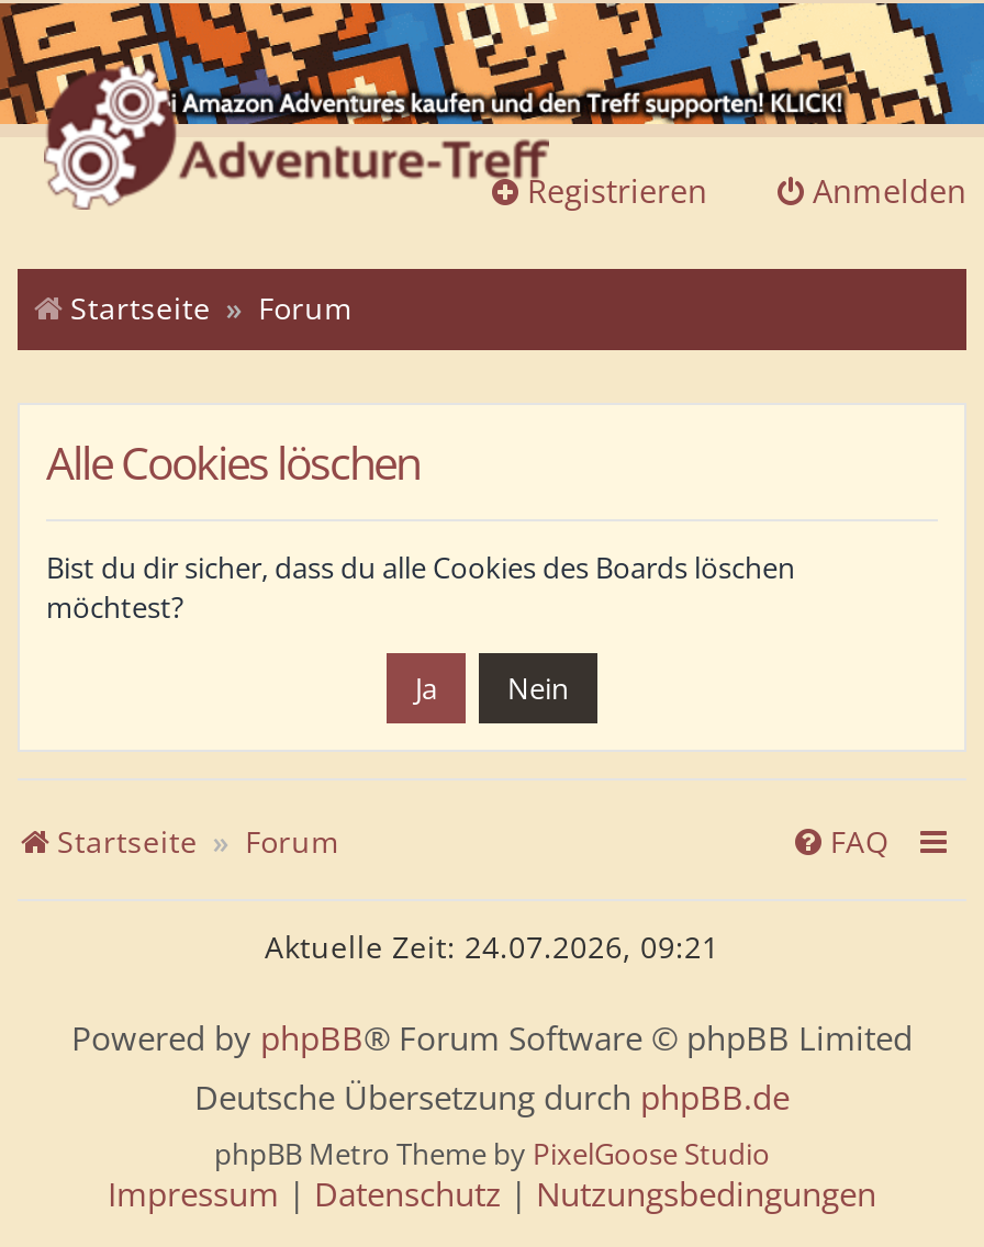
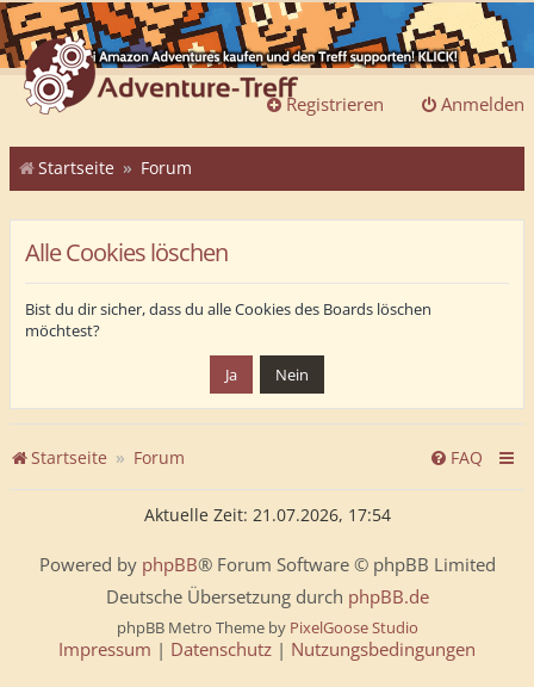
[265,926,719,968] Aktuelle Zeit: 24.07.2026, 09:21 -> [144,504,390,526] Aktuelle Zeit: 21.07.2026, 17:54

